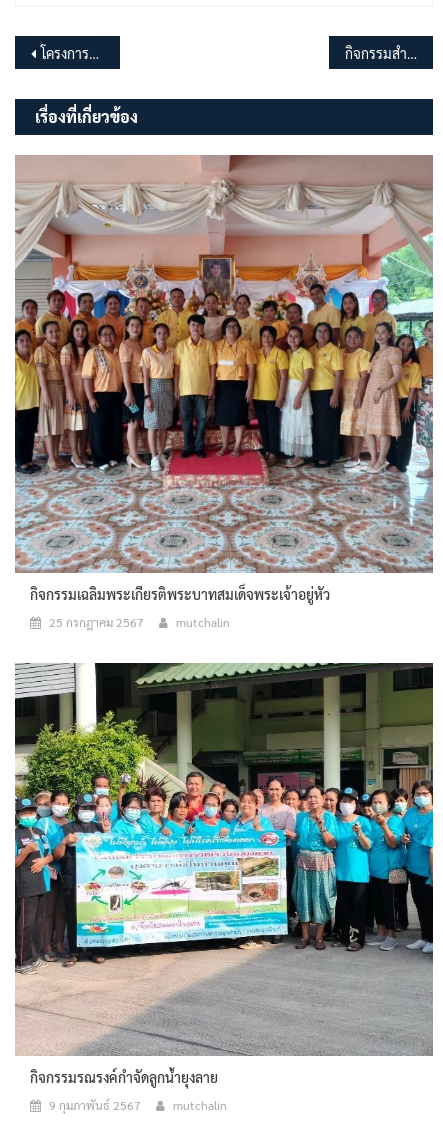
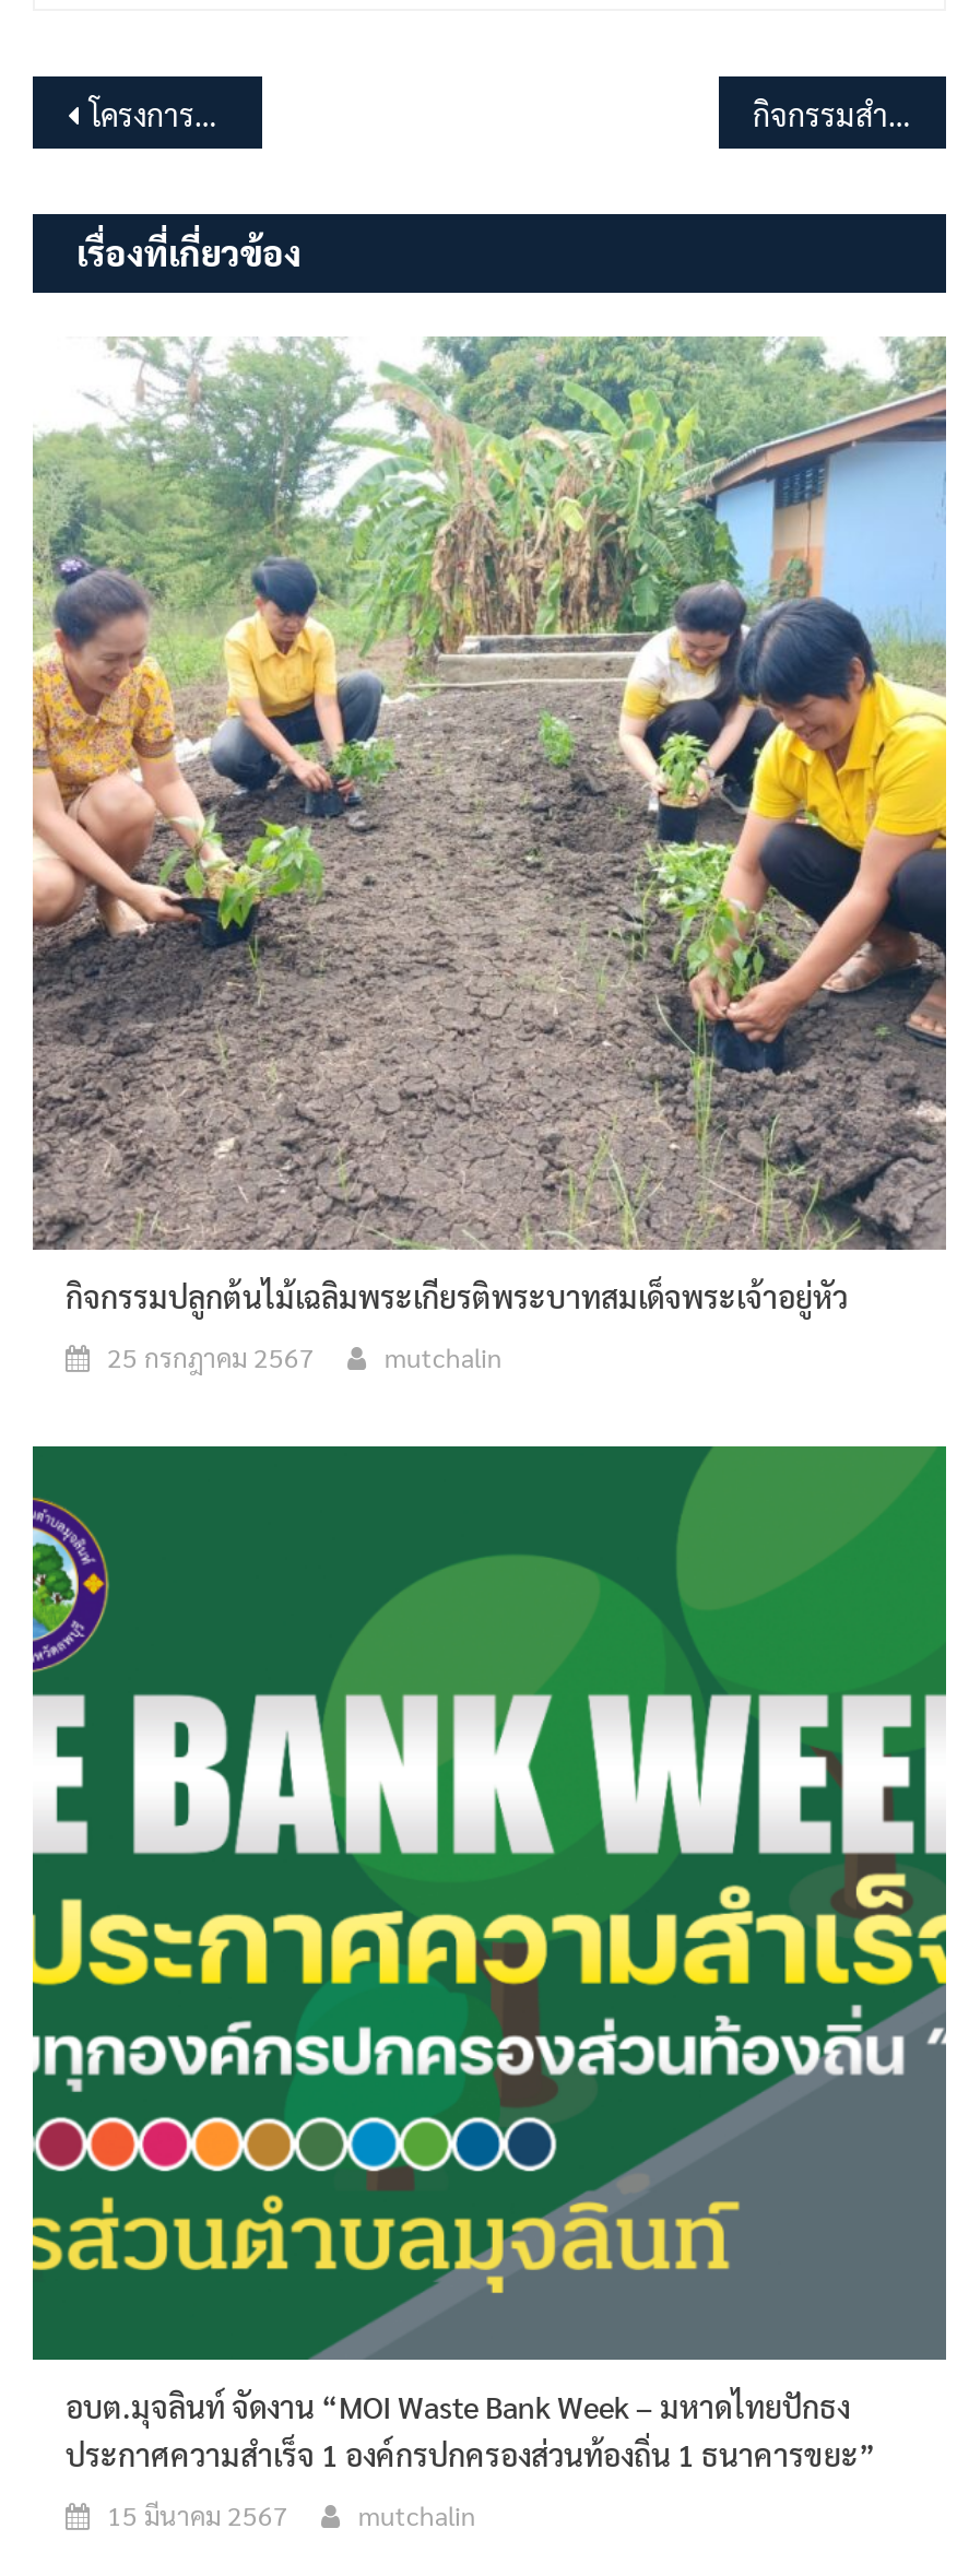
[14,154,434,603] [image] | กิจกรรมเฉลิมพระเกียรติพระบาทสมเด็จพระเจ้าอยู่หัว -> [31,334,948,1315] [image] | กิจกรรมปลูกต้นไม้เฉลิมพระเกียรติพระบาทสมเด็จพระเจ้าอยู่หัว
[14,662,434,1086] [image] | กิจกรรมรณรงค์กำจัดลูกน้ำยุงลาย -> [31,1444,948,2473] [image] | อบต.มุจลินท์ จัดงาน “MOI Waste Bank Week – มหาดไทยปักธง | ประกาศความสำเร็จ 1 องค์กรปกครองส่วนท้องถิ่น 1 ธนาคารขยะ”
[49,1097,141,1113] 9 กุมภาพันธ์ 2567 -> [107,2497,288,2532] 15 มีนาคม 2567

